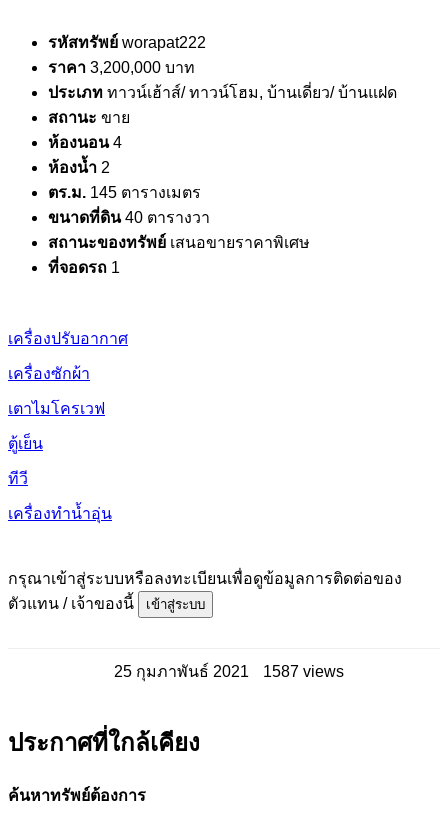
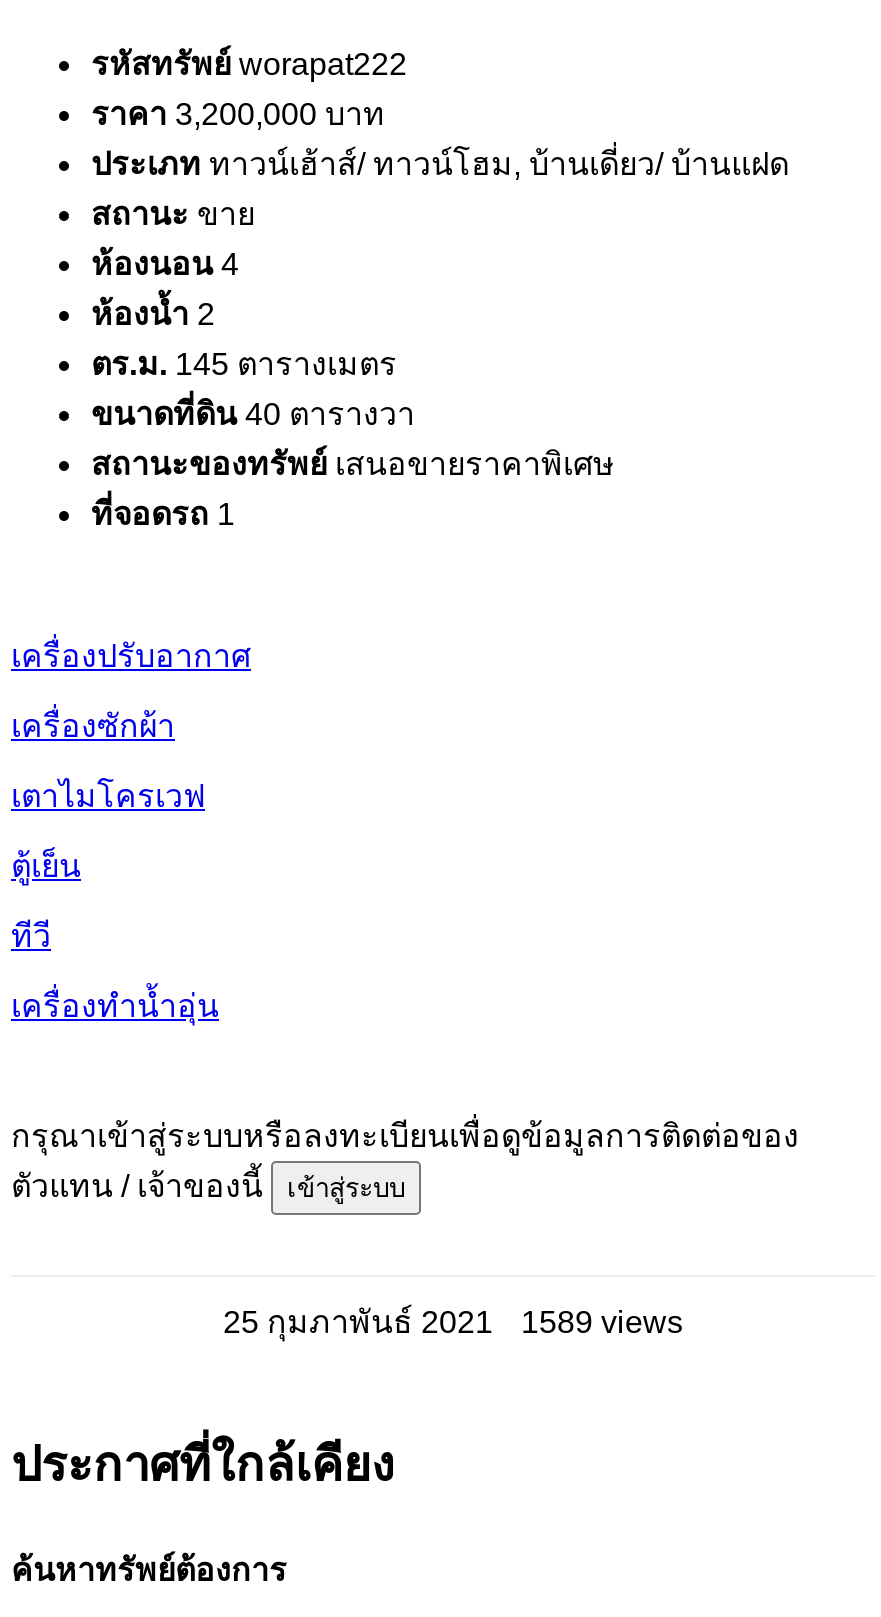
[114,663,344,680] 25 กุมภาพันธ์ 2021 1587 views -> [223,1305,683,1339] 25 กุมภาพันธ์ 2021 1589 views

